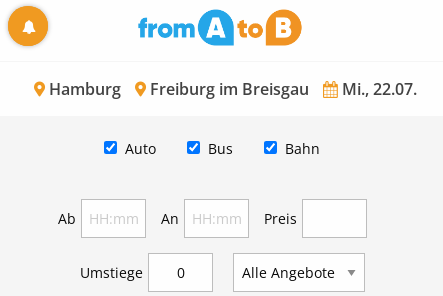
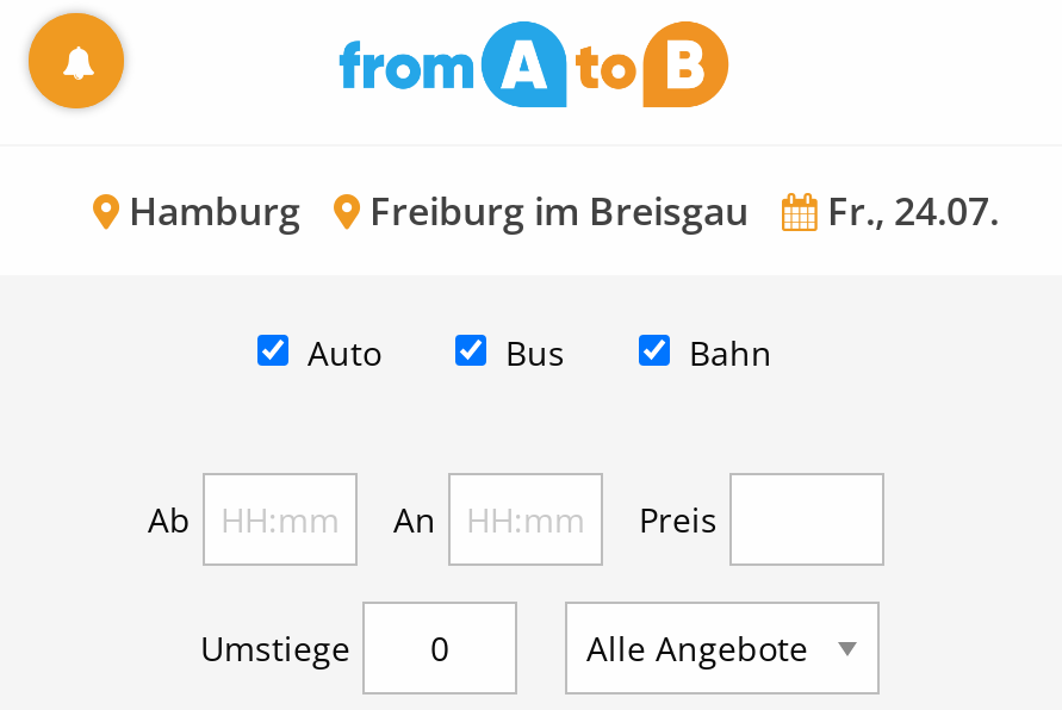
[44,77,416,99] Hamburg Freiburg im Breisgau Mi., 22.07. -> [119,183,999,236] Hamburg Freiburg im Breisgau Fr., 24.07.

